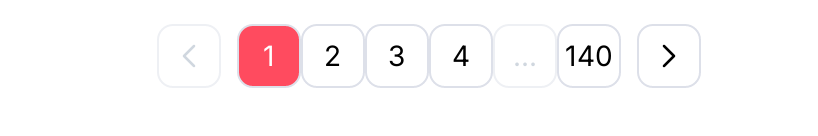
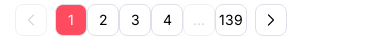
[565,38,613,72] 140 -> [219,11,243,28] 139

